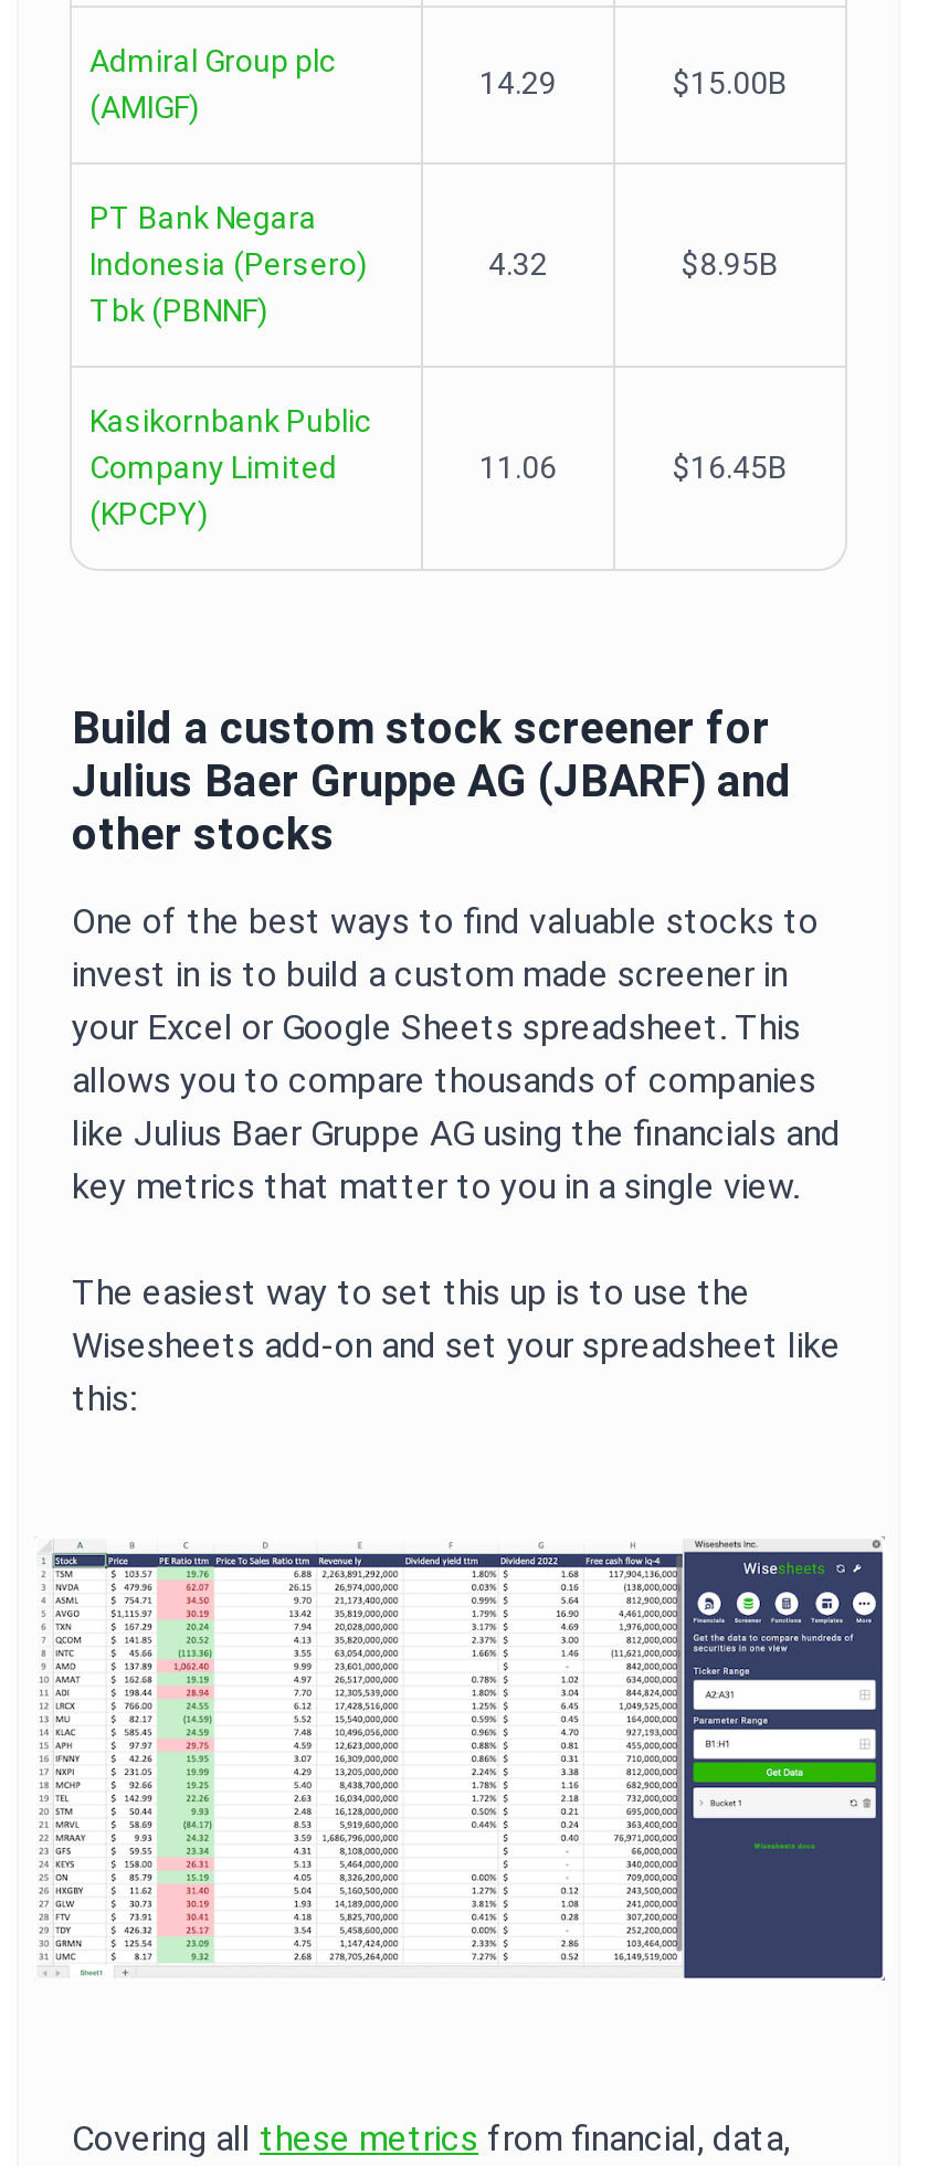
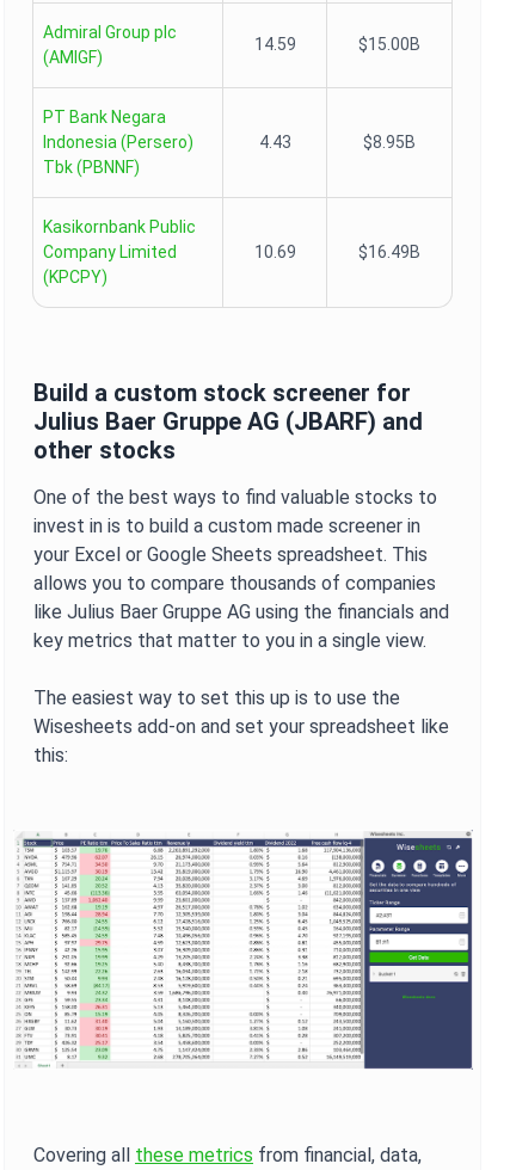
[479,65,557,101] 14.29 -> [254,35,296,54] 14.59
[488,246,548,282] 4.32 -> [259,133,291,152] 4.43
[479,450,788,485] 11.06 | $16.45B -> [254,242,420,261] 10.69 | $16.49B

